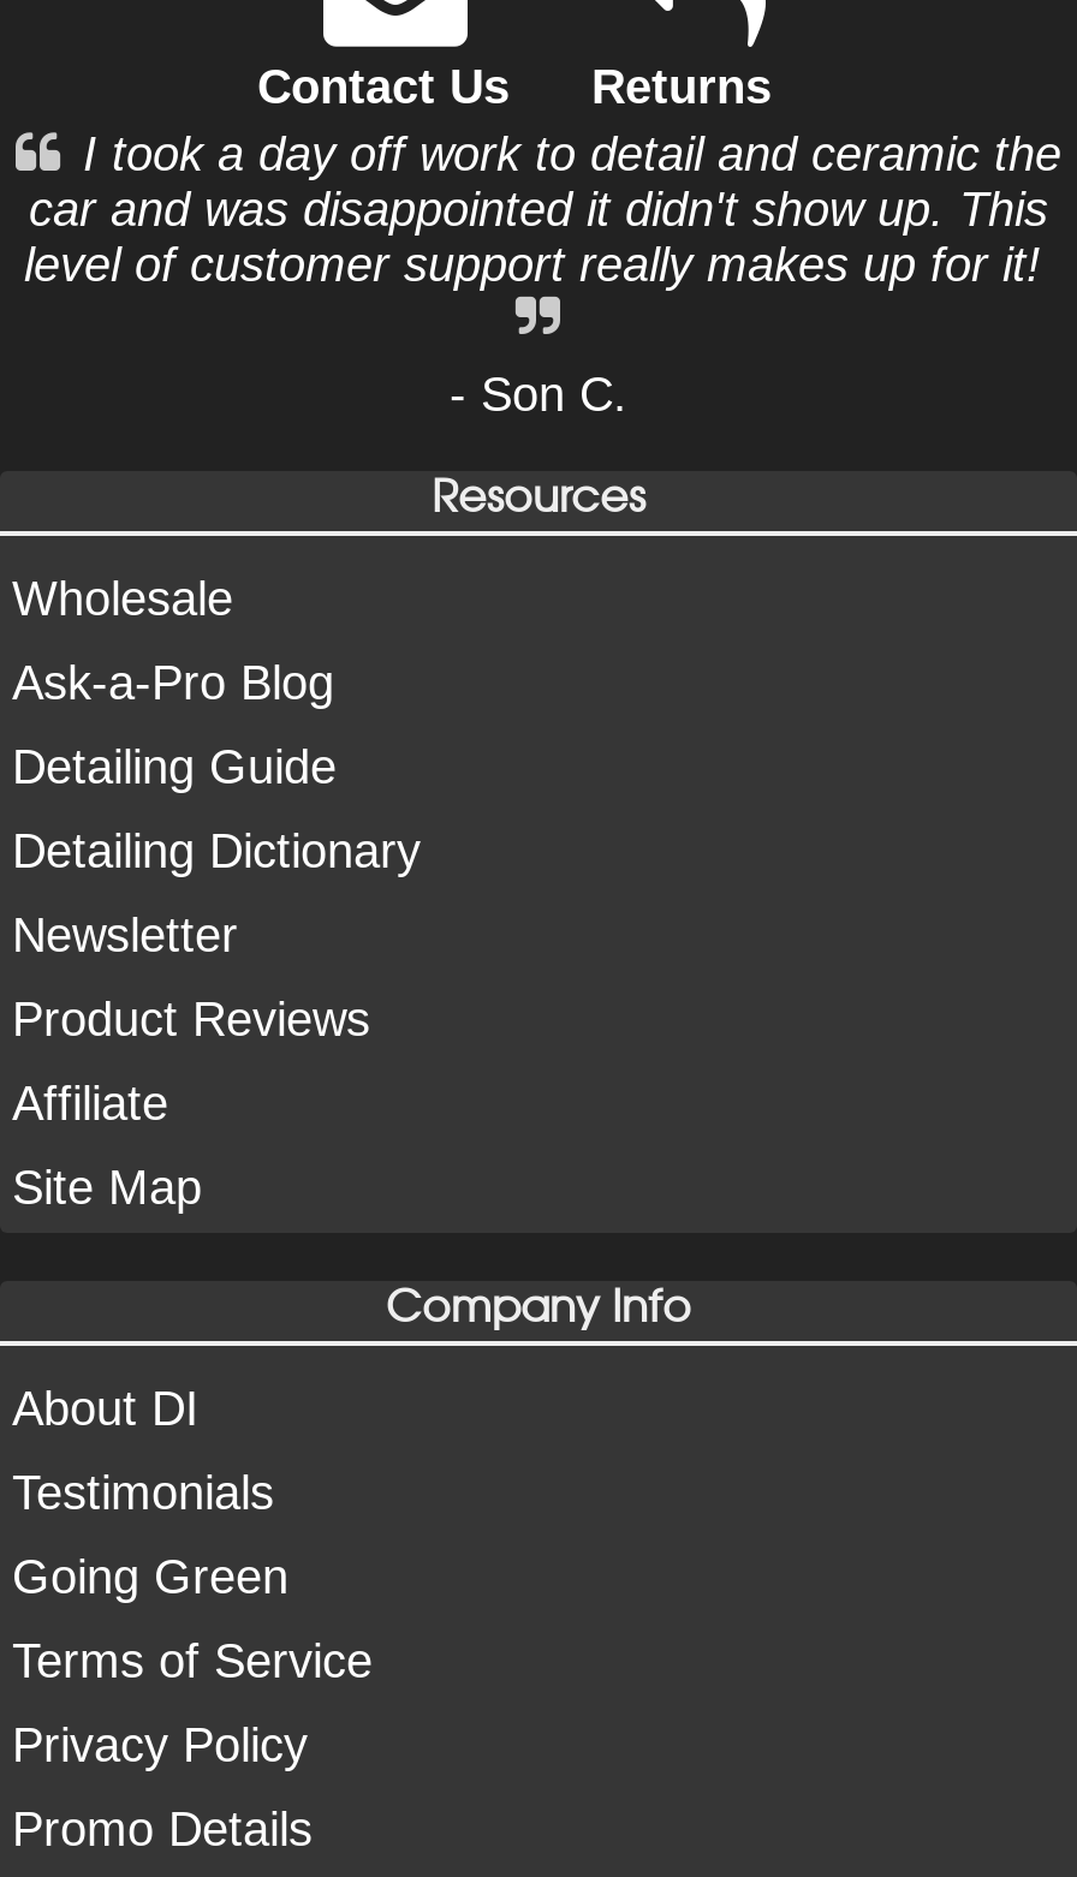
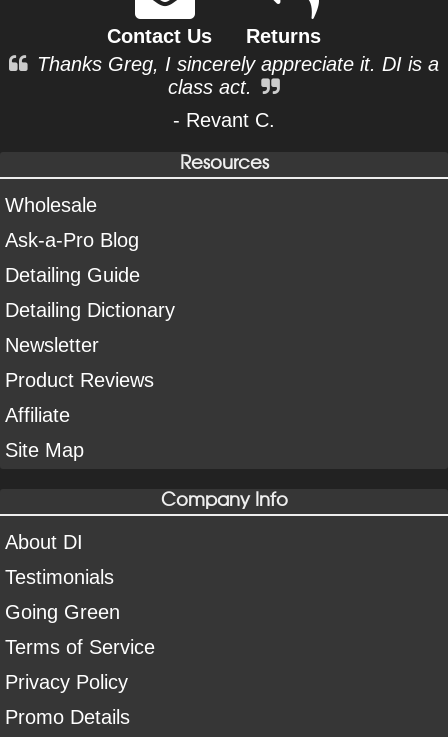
[24,128,1061,291] I took a day off work to detail and ceramic the | car and was disappointed it didn't show up. This | level of customer support really makes up for it! -> [37,53,439,98] Thanks Greg, I sincerely appreciate it. DI is a | class act.
[450,368,627,421] - Son C. -> [173,109,275,131] - Revant C.

